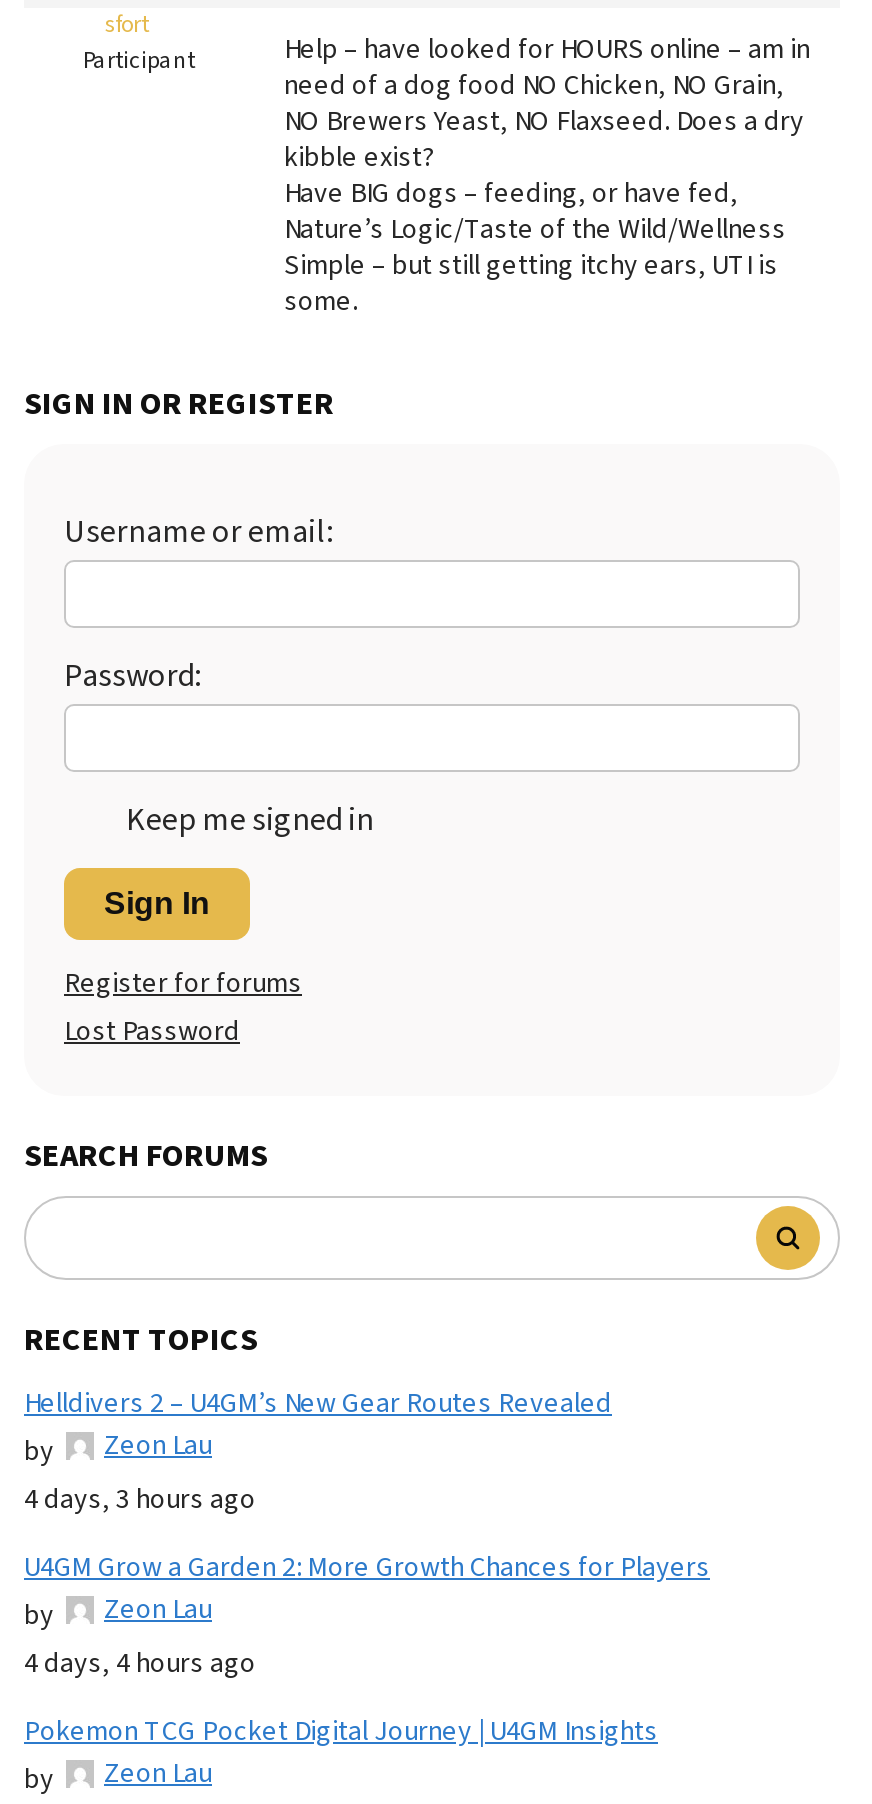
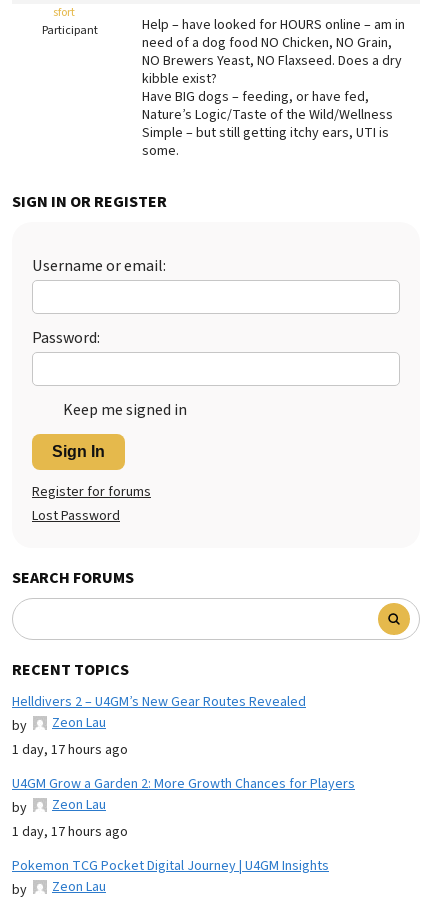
[24,1479,256,1519] 4 days, 3 hours ago -> [12,740,128,760] 1 day, 17 hours ago
[24,1643,256,1683] 4 days, 4 hours ago -> [12,822,128,842] 1 day, 17 hours ago

